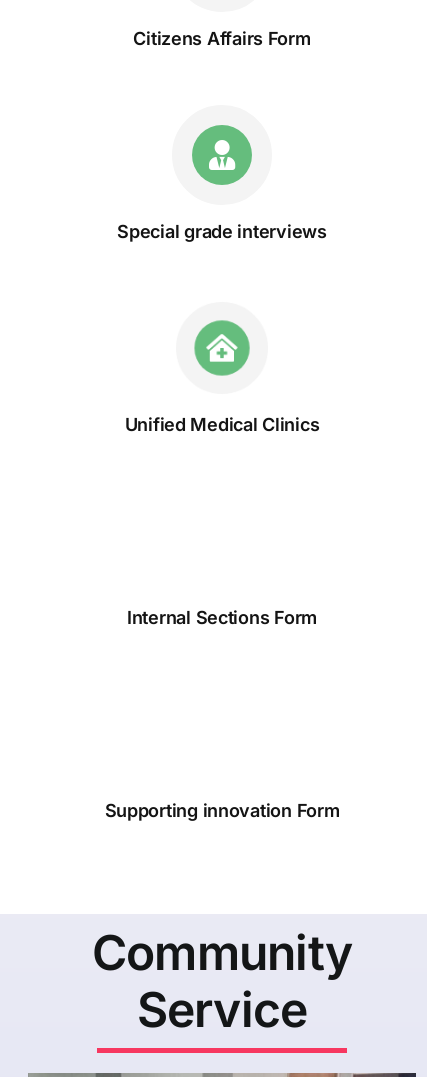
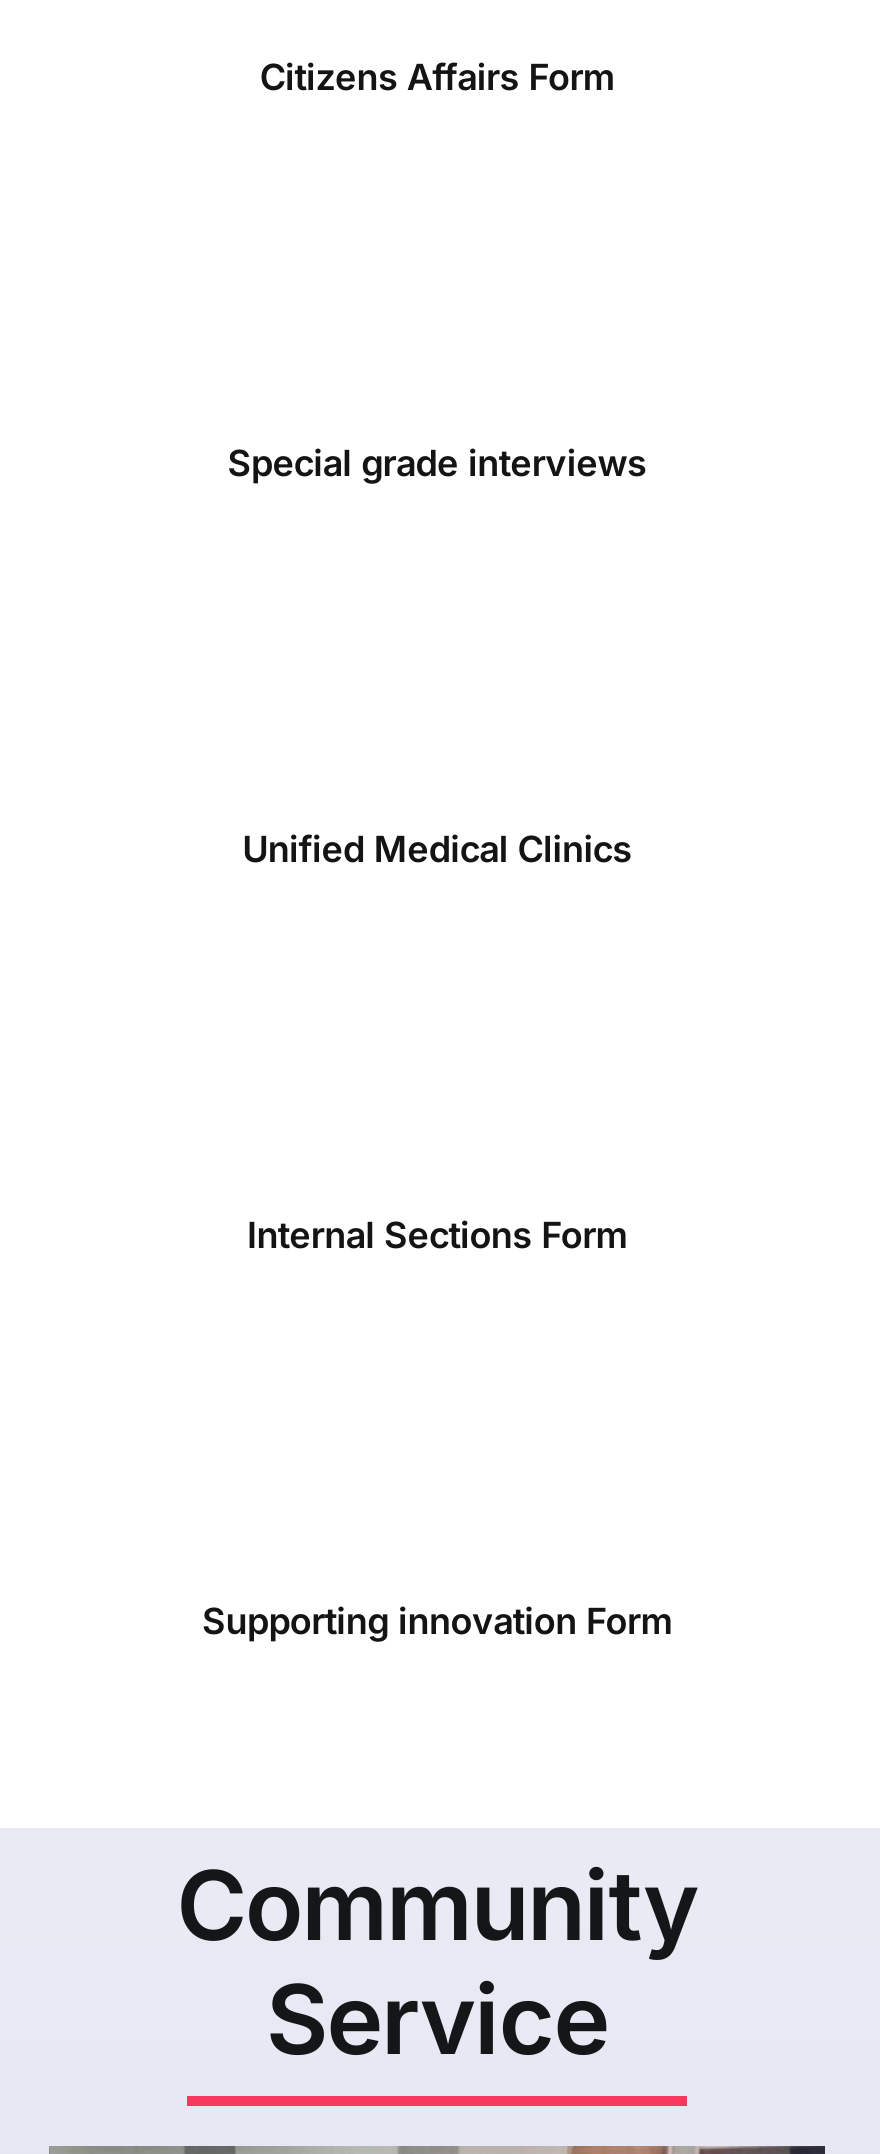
[191,124,253,186] [image] -> none
[193,319,251,377] [image] -> none

